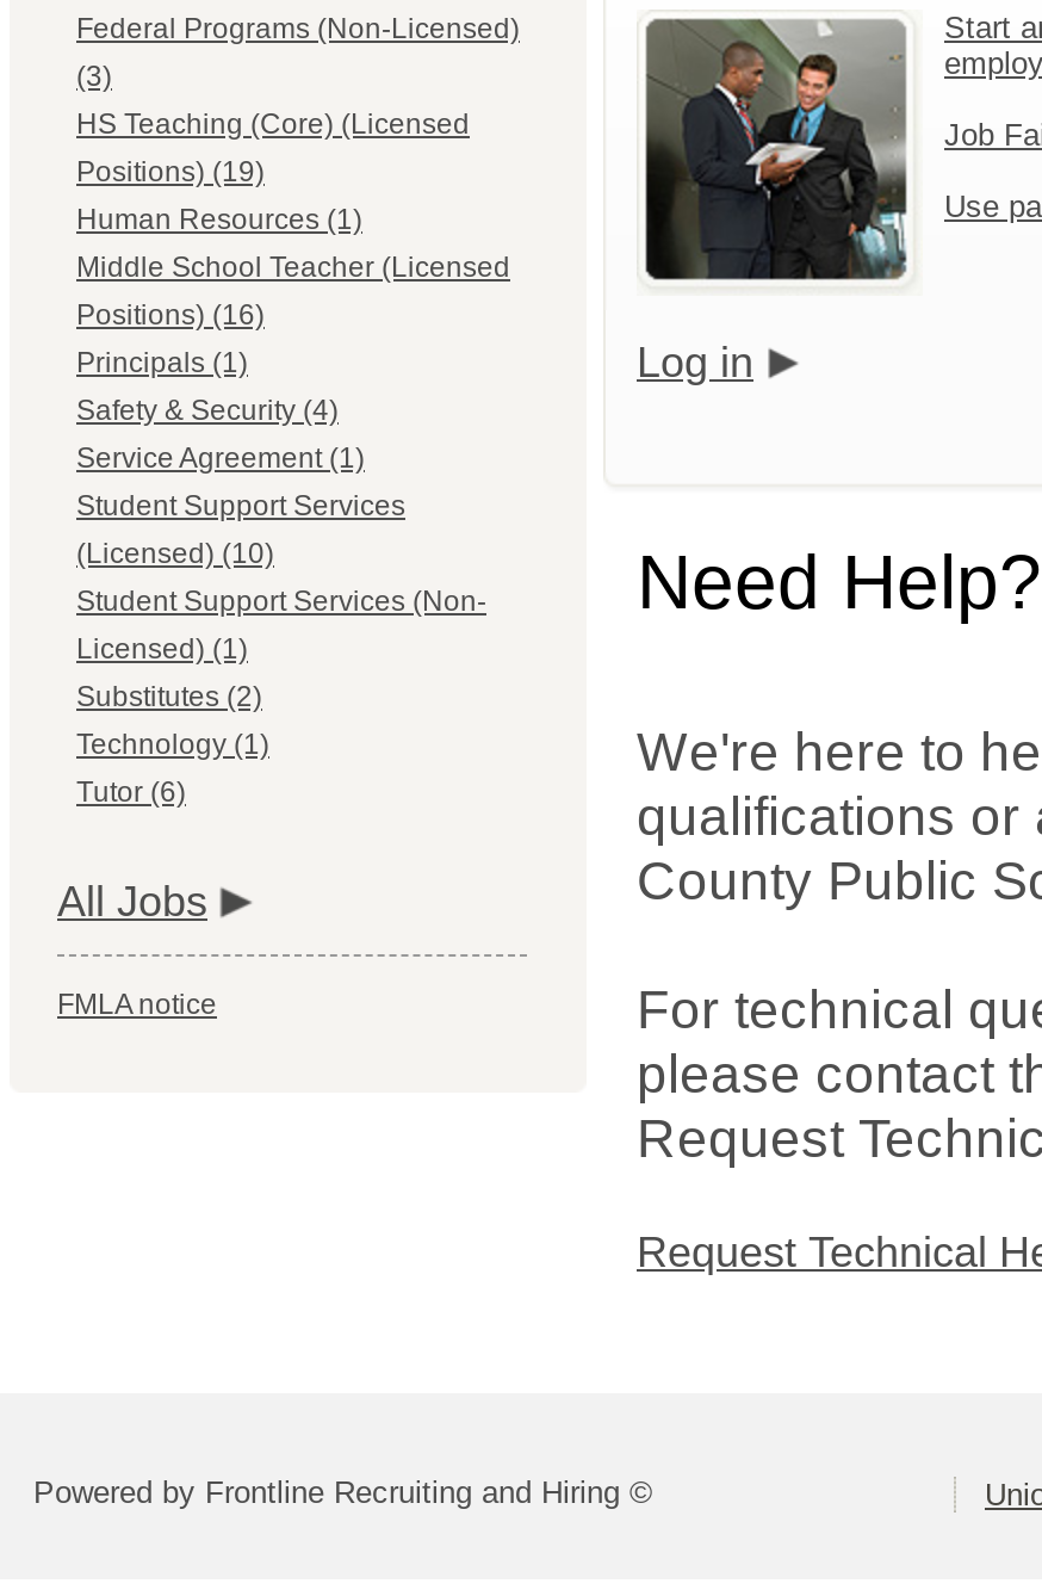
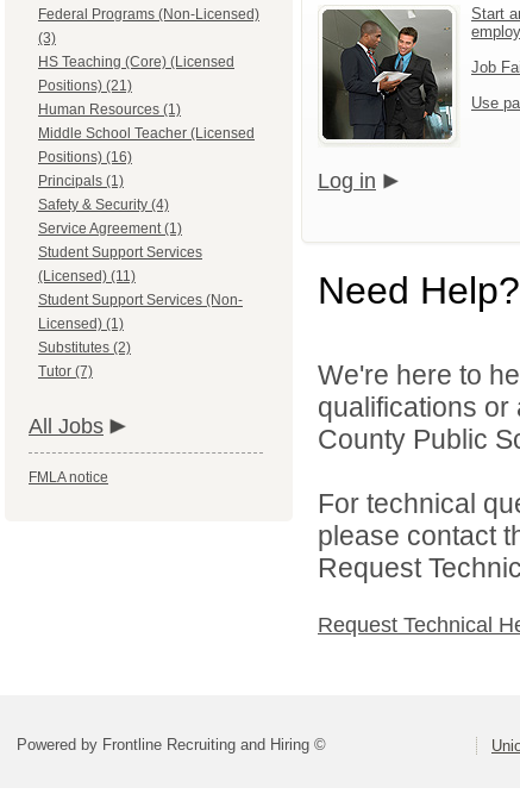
[76,155,265,188] Positions) (19) -> [38,77,132,94] Positions) (21)
[76,537,274,570] (Licensed) (10) -> [38,268,136,285] (Licensed) (11)
[76,728,269,809] Technology (1) | Tutor (6) -> [38,363,93,380] Tutor (7)
moved [57,878,217,1021] -> [29,414,108,486]: All Jobs | FMLA notice

